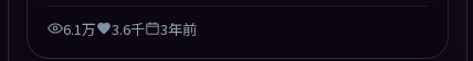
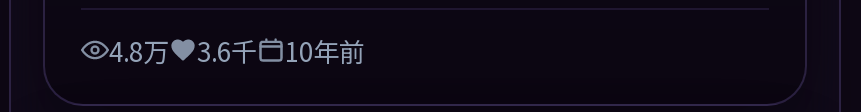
[63,18,96,39] 6.1万 -> [109,31,169,69] 4.8万
[160,18,197,39] 3年前 -> [285,31,365,69] 10年前

